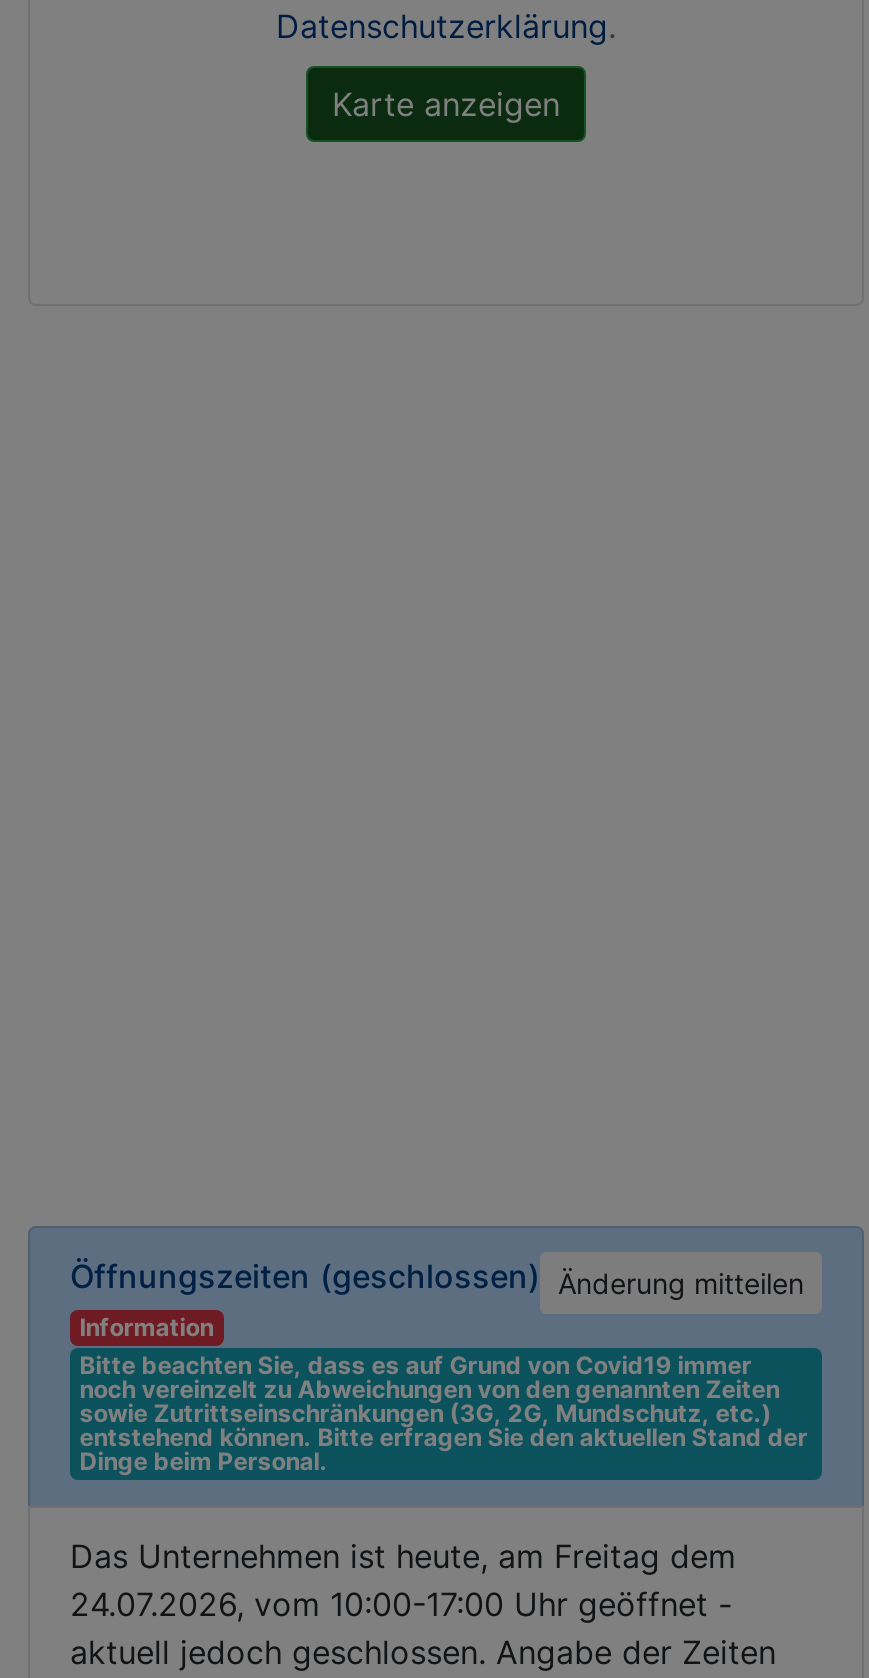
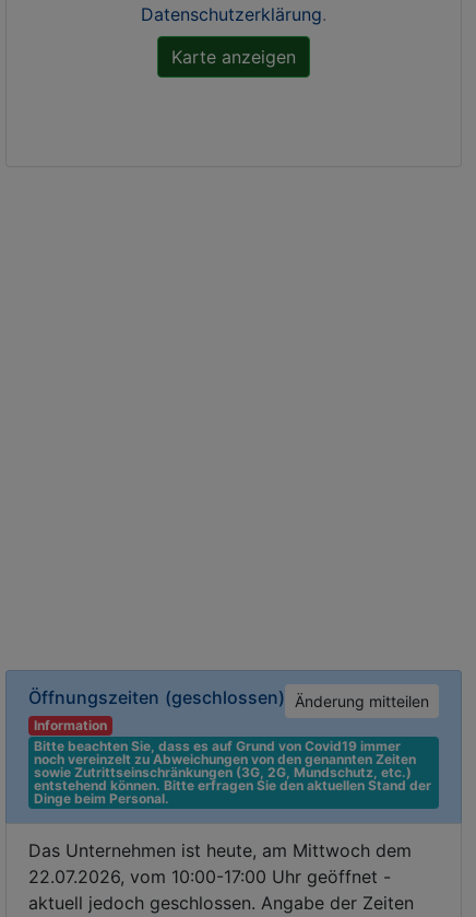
[70,1536,736,1576] Das Unternehmen ist heute, am Freitag dem -> [28,839,412,861] Das Unternehmen ist heute, am Mittwoch dem
[70,1584,732,1624] 24.07.2026, vom 10:00-17:00 Uhr geöffnet - -> [28,866,391,887] 22.07.2026, vom 10:00-17:00 Uhr geöffnet -

